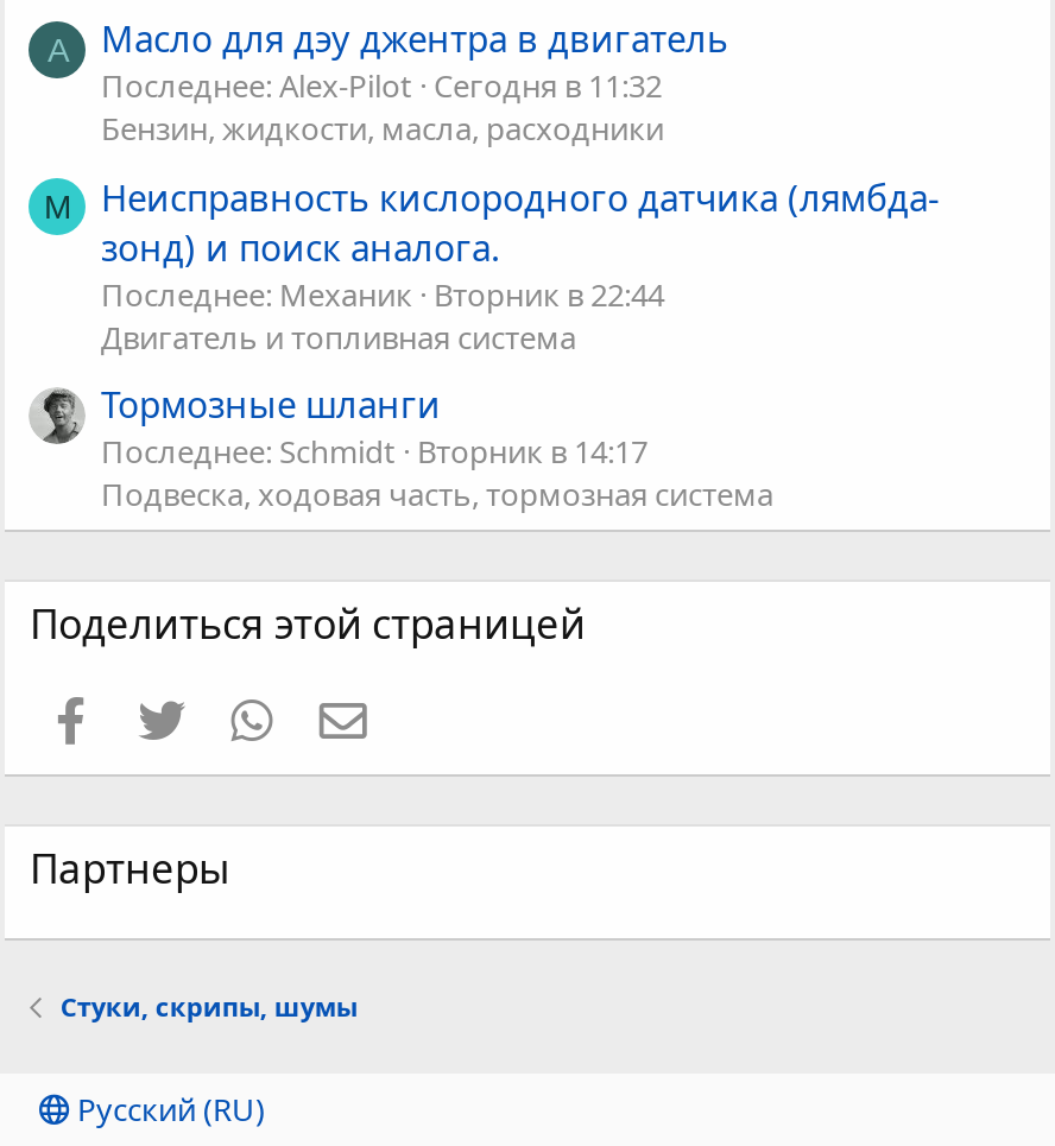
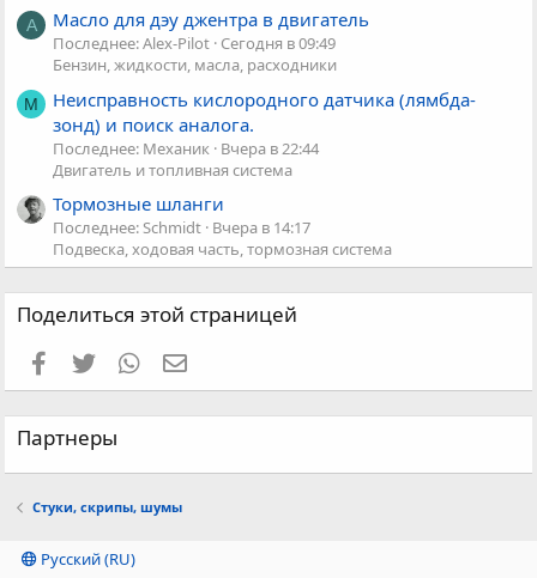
[101,65,662,107] Последнее: Alex-Pilot Сегодня в 11:32 -> [53,33,336,54] Последнее: Alex-Pilot Сегодня в 09:49
[101,272,664,315] Последнее: Механик Вторник в 22:44 -> [53,137,319,159] Последнее: Механик Вчера в 22:44
[101,430,647,472] Последнее: Schmidt Вторник в 14:17 -> [53,216,311,238] Последнее: Schmidt Вчера в 14:17

